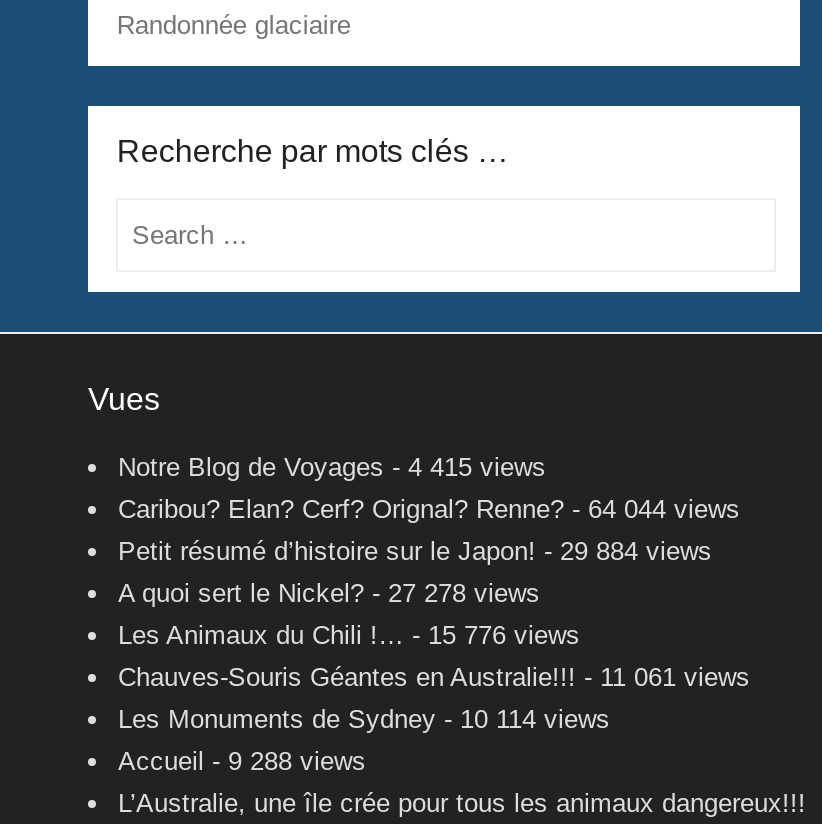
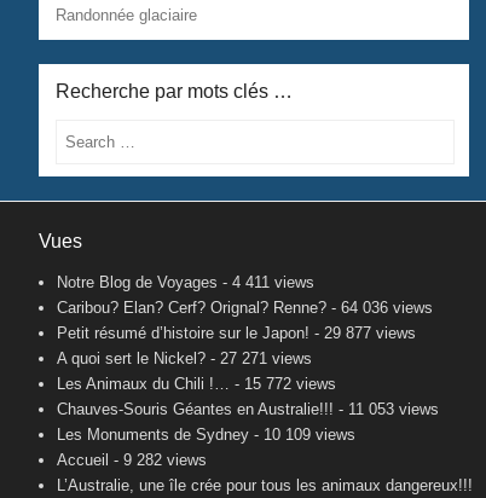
[118,452,546,482] Notre Blog de Voyages - 4 415 views -> [57,273,314,291] Notre Blog de Voyages - 4 411 views
[118,494,740,524] Caribou? Elan? Cerf? Orignal? Renne? - 64 044 views -> [57,299,433,317] Caribou? Elan? Cerf? Orignal? Renne? - 64 036 views
[118,536,712,566] Petit résumé d’histoire sur le Japon! - 29 884 views -> [57,324,416,342] Petit résumé d’histoire sur le Japon! - 29 877 views
[118,578,540,608] A quoi sert le Nickel? - 27 278 views -> [57,349,312,367] A quoi sert le Nickel? - 27 271 views
[118,620,580,650] Les Animaux du Chili !… - 15 776 views -> [57,375,336,393] Les Animaux du Chili !… - 15 772 views
[118,662,750,692] Chauves-Souris Géantes en Australie!!! - 11 061 views -> [57,400,439,418] Chauves-Souris Géantes en Australie!!! - 11 053 views
[118,704,610,734] Les Monuments de Sydney - 10 114 views -> [57,425,355,444] Les Monuments de Sydney - 10 109 views
[118,746,366,776] Accueil - 9 288 views -> [57,451,207,469] Accueil - 9 282 views

